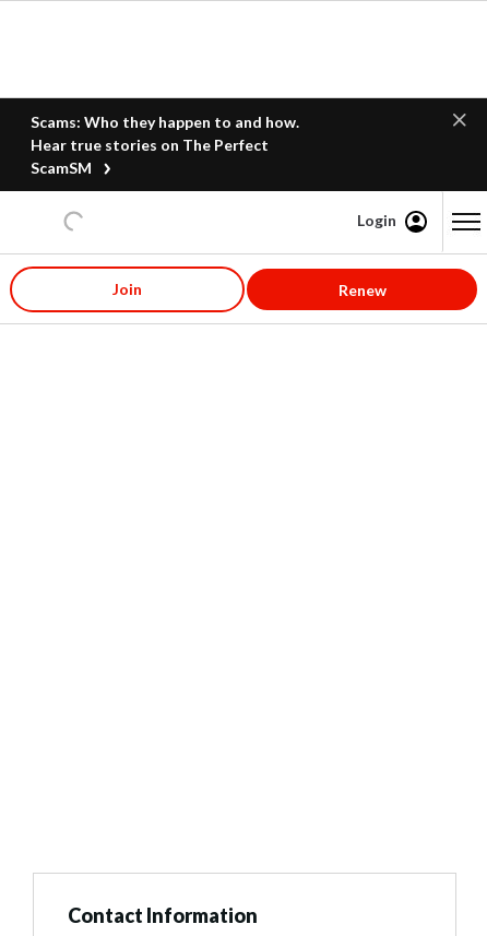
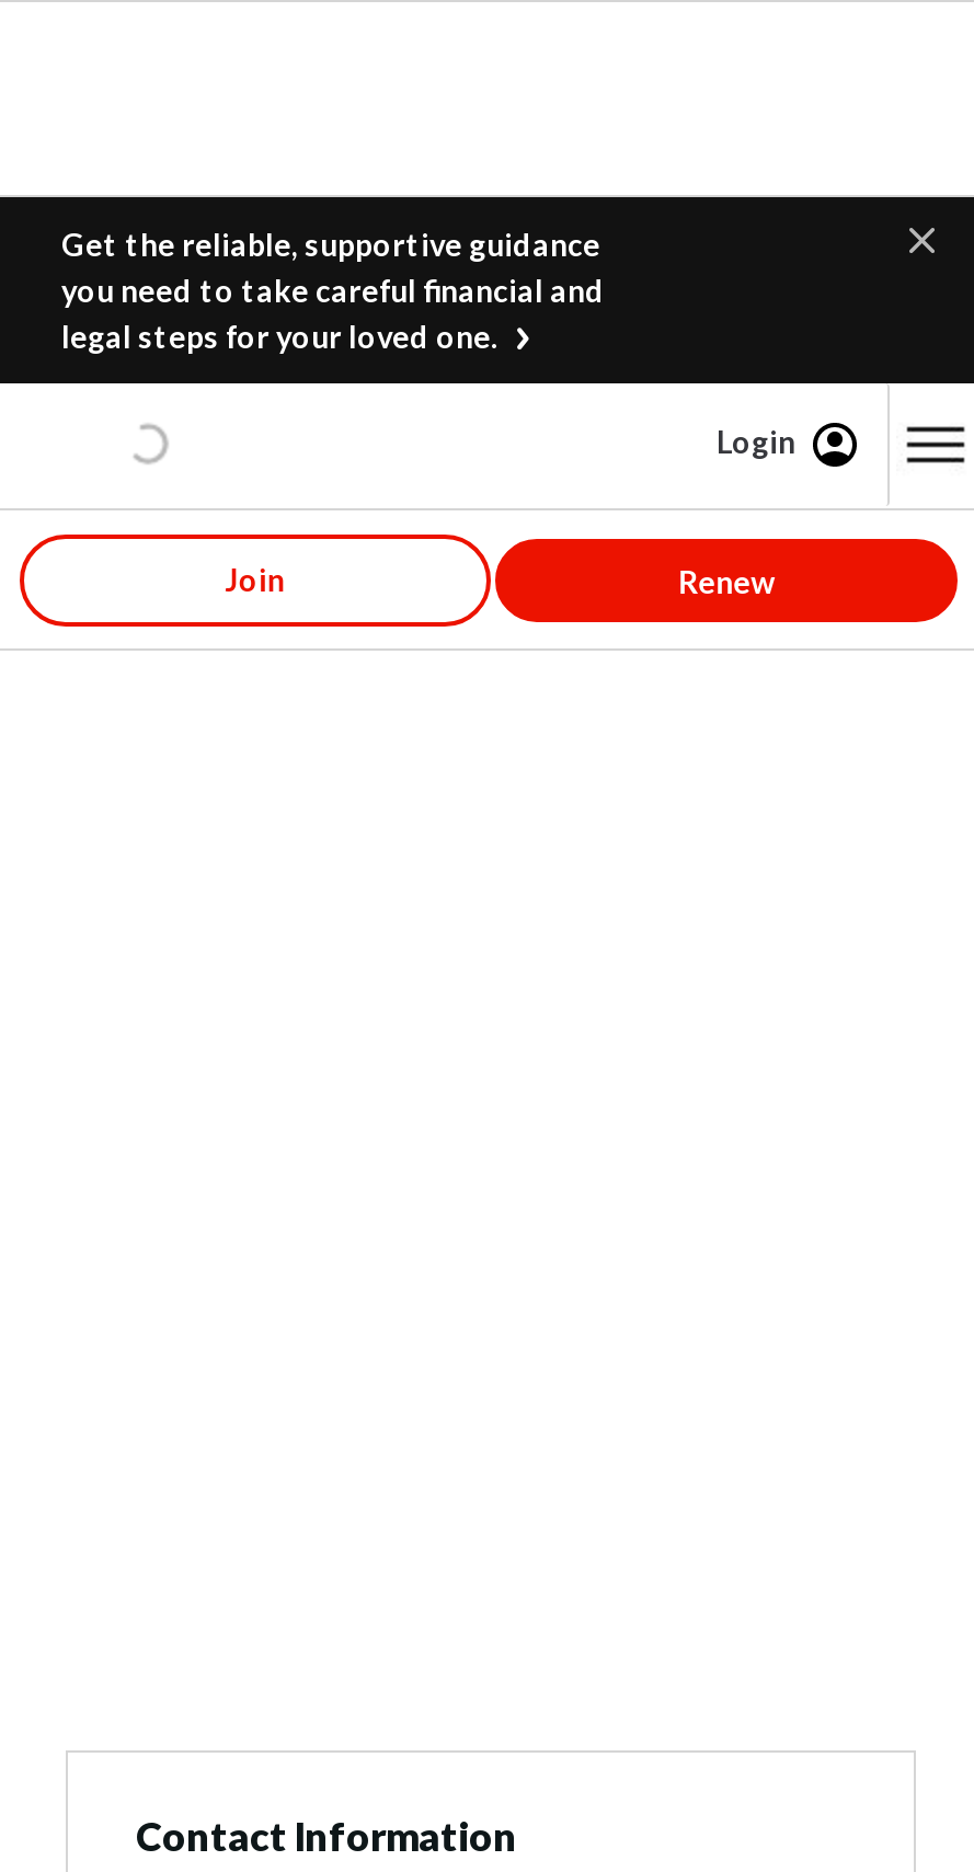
[31,112,299,177] Scams: Who they happen to and how. | Hear true stories on The Perfect | ScamSM -> [61,226,605,355] Get the reliable, supportive guidance | you need to take careful financial and | legal steps for your loved one.

